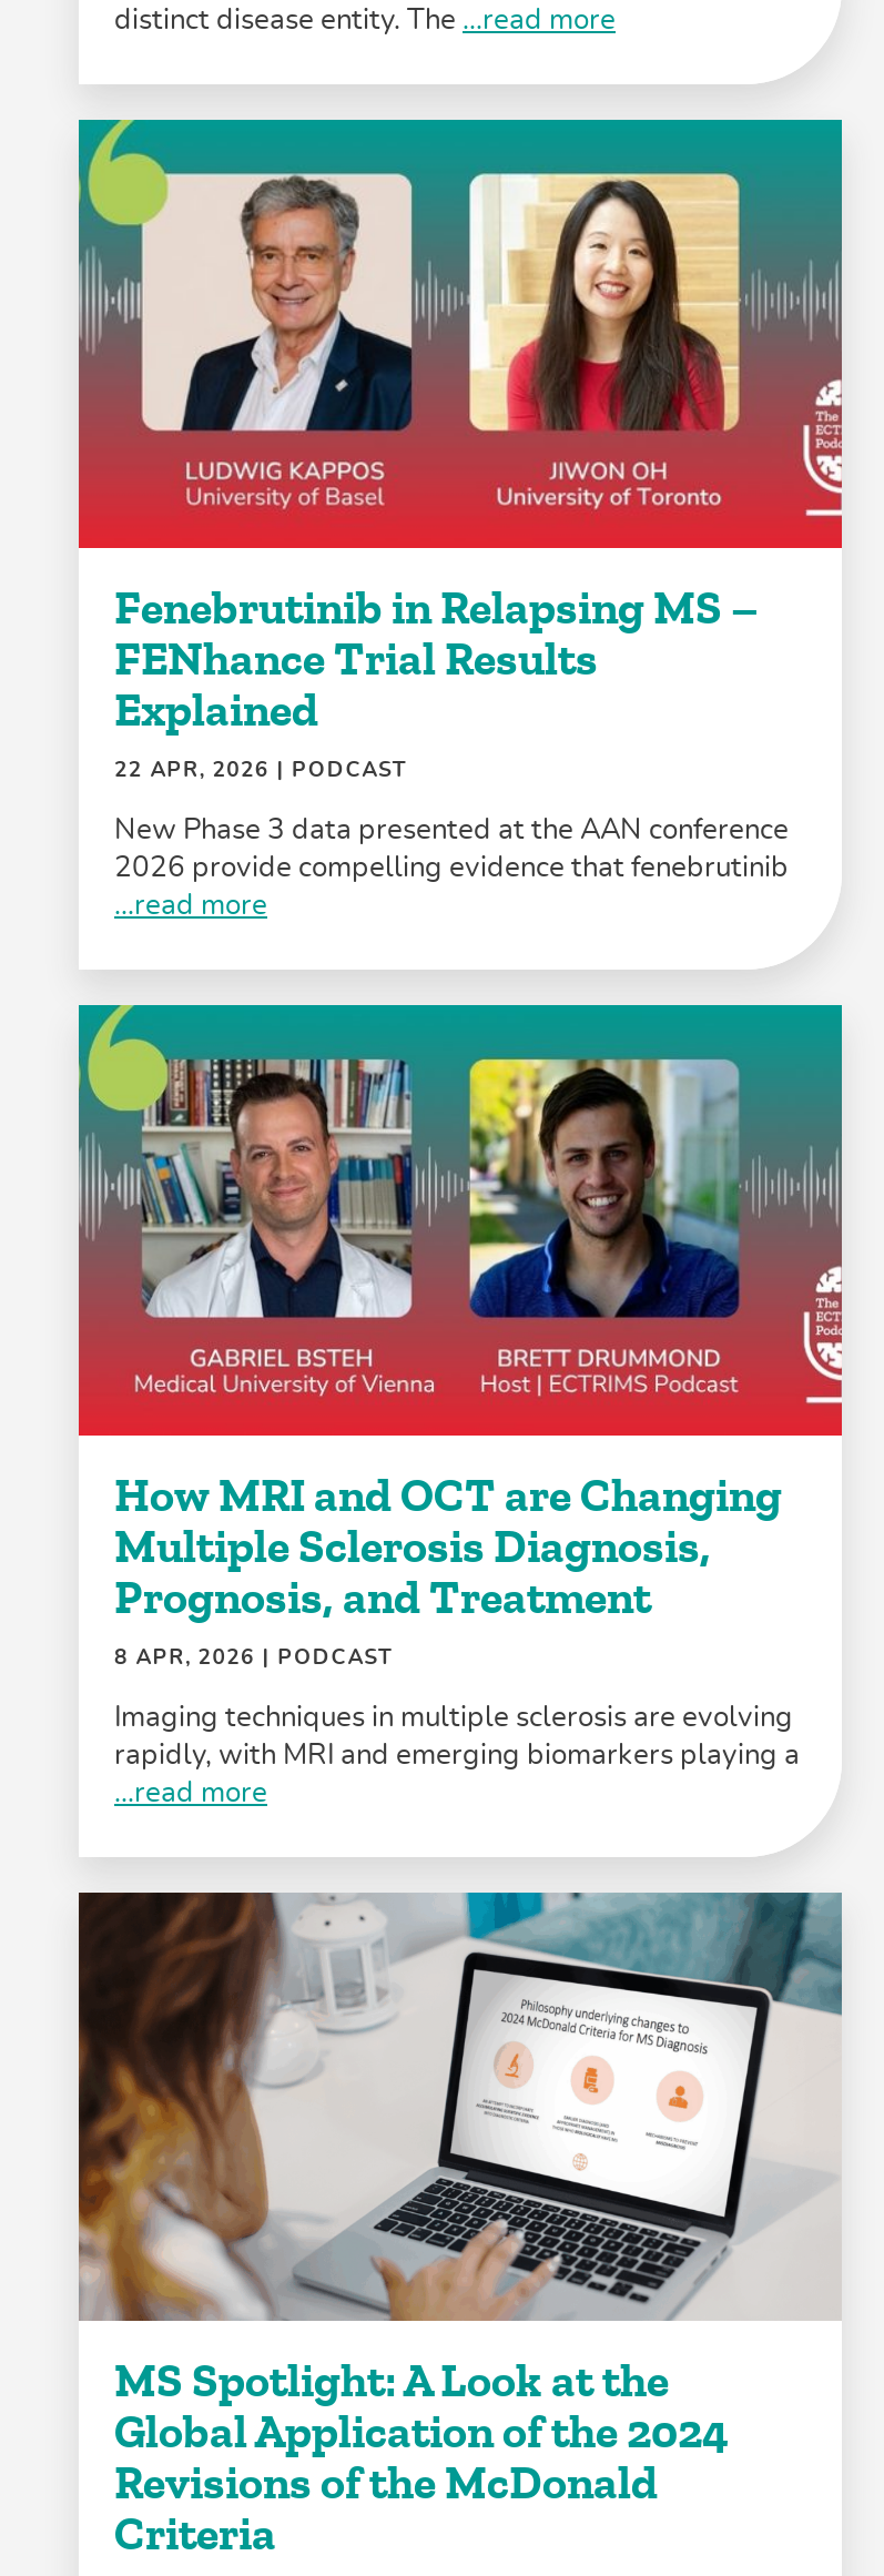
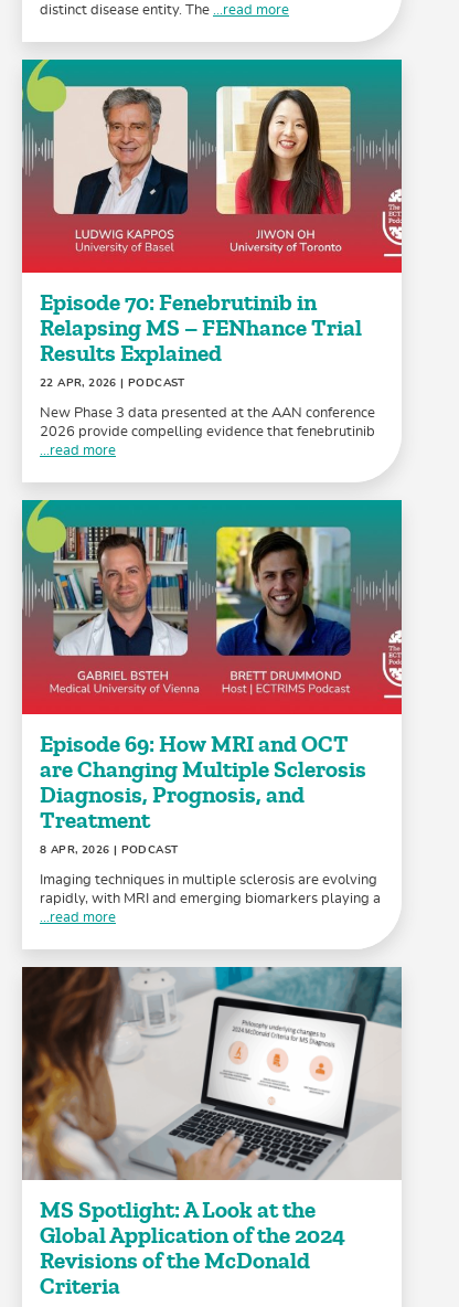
[114,582,758,739] Fenebrutinib in Relapsing MS – | FENhance Trial Results | Explained -> [40,289,362,368] Episode 70: Fenebrutinib in | Relapsing MS – FENhance Trial | Results Explained
[114,1468,782,1626] How MRI and OCT are Changing | Multiple Sclerosis Diagnosis, | Prognosis, and Treatment -> [40,730,366,834] Episode 69: How MRI and OCT | are Changing Multiple Sclerosis | Diagnosis, Prognosis, and | Treatment

